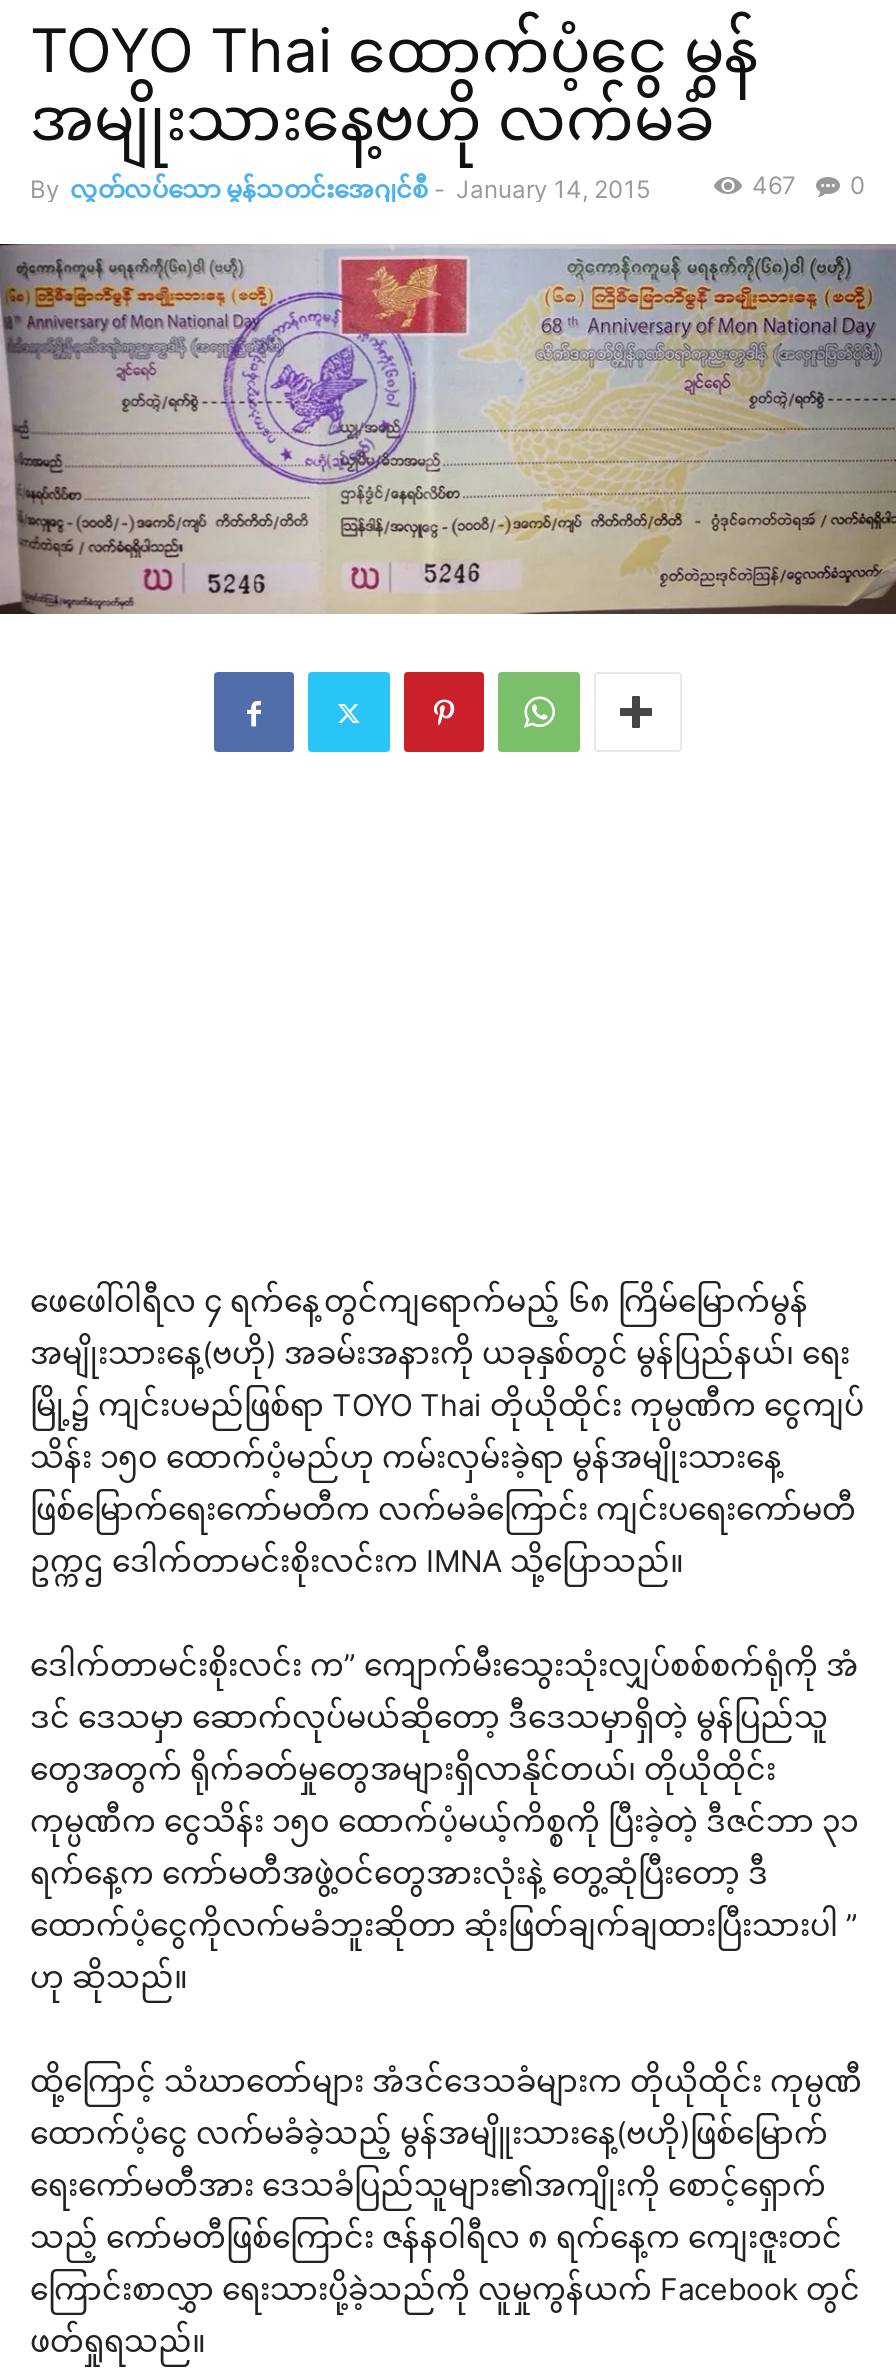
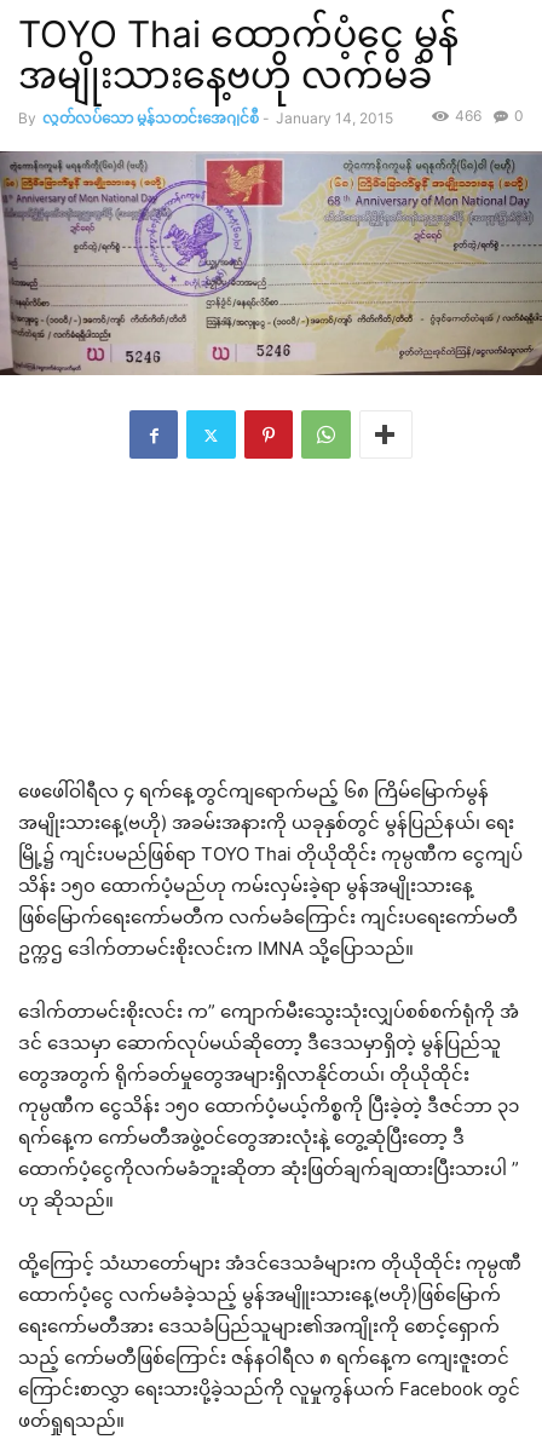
[752,170,866,200] 467 0 -> [455,106,524,125] 466 0

